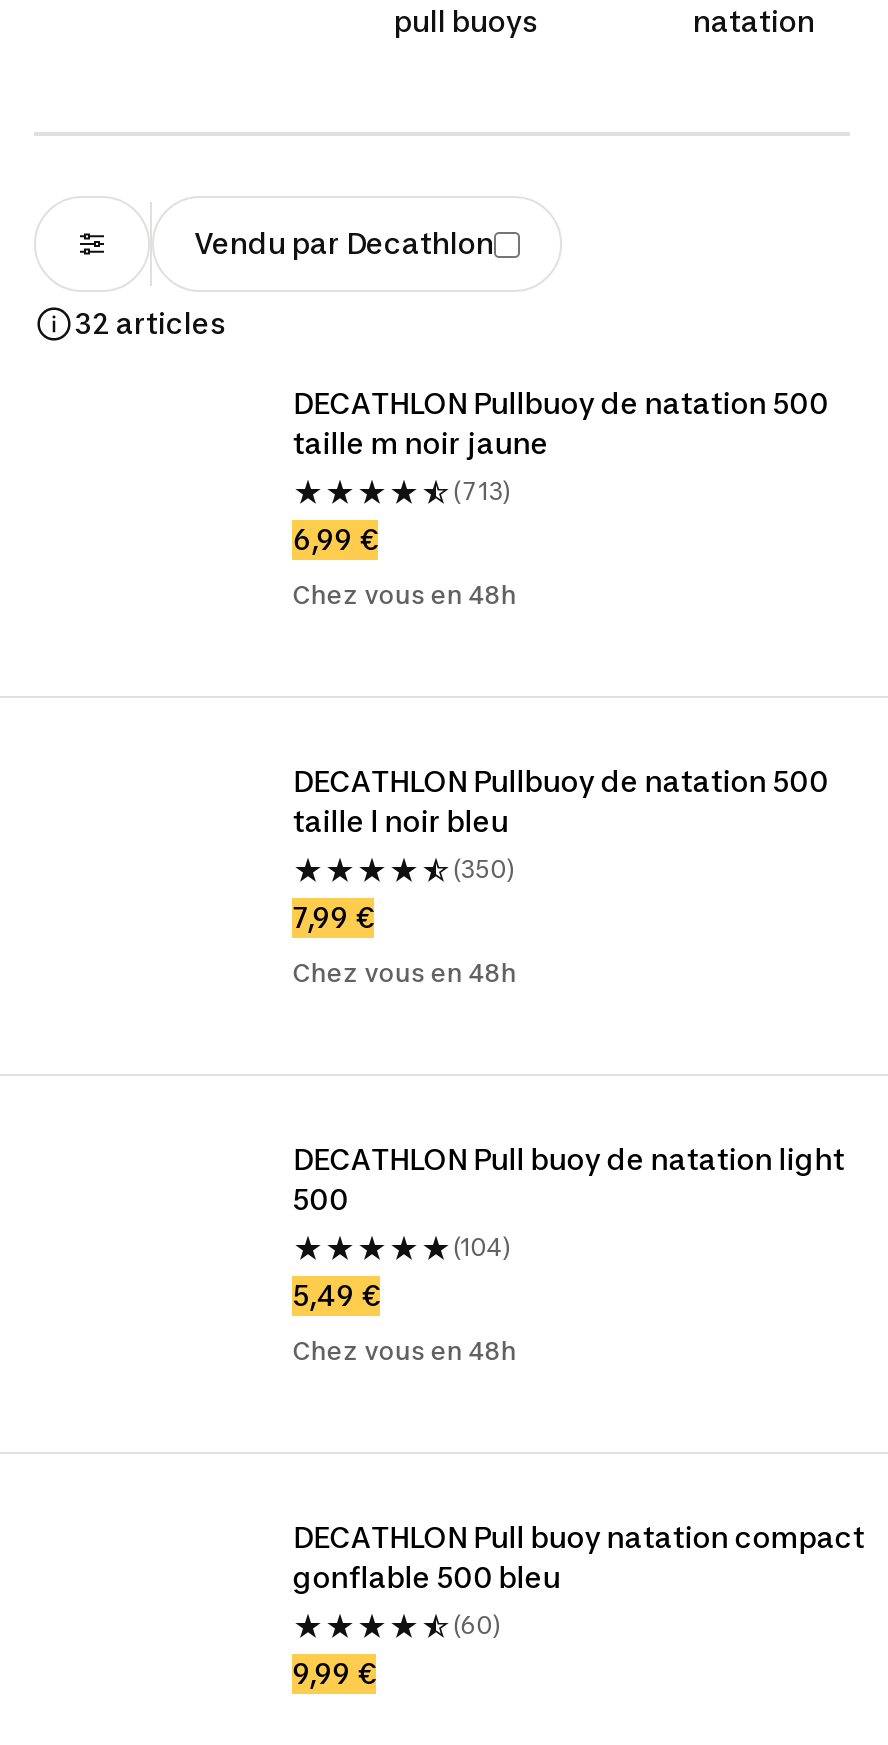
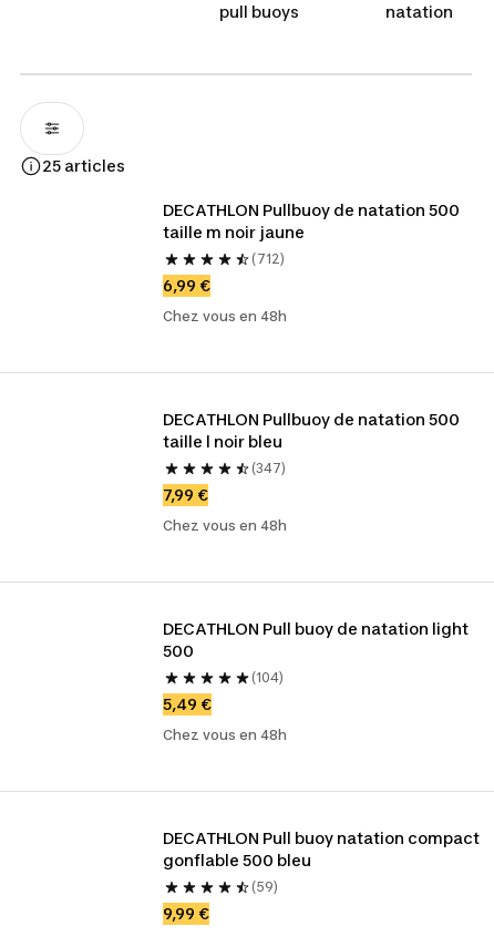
[74,226,494,340] Vendu par Decathlon | 32 articles -> [42,156,125,175] 25 articles
[453,476,511,506] (713) -> [252,250,285,267] (712)
[453,854,515,884] (350) -> [252,460,286,476] (347)
[453,1610,501,1640] (60) -> [252,878,278,895] (59)

